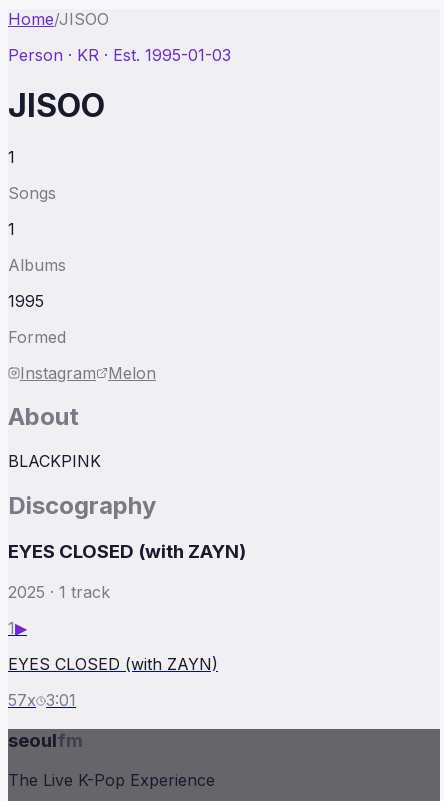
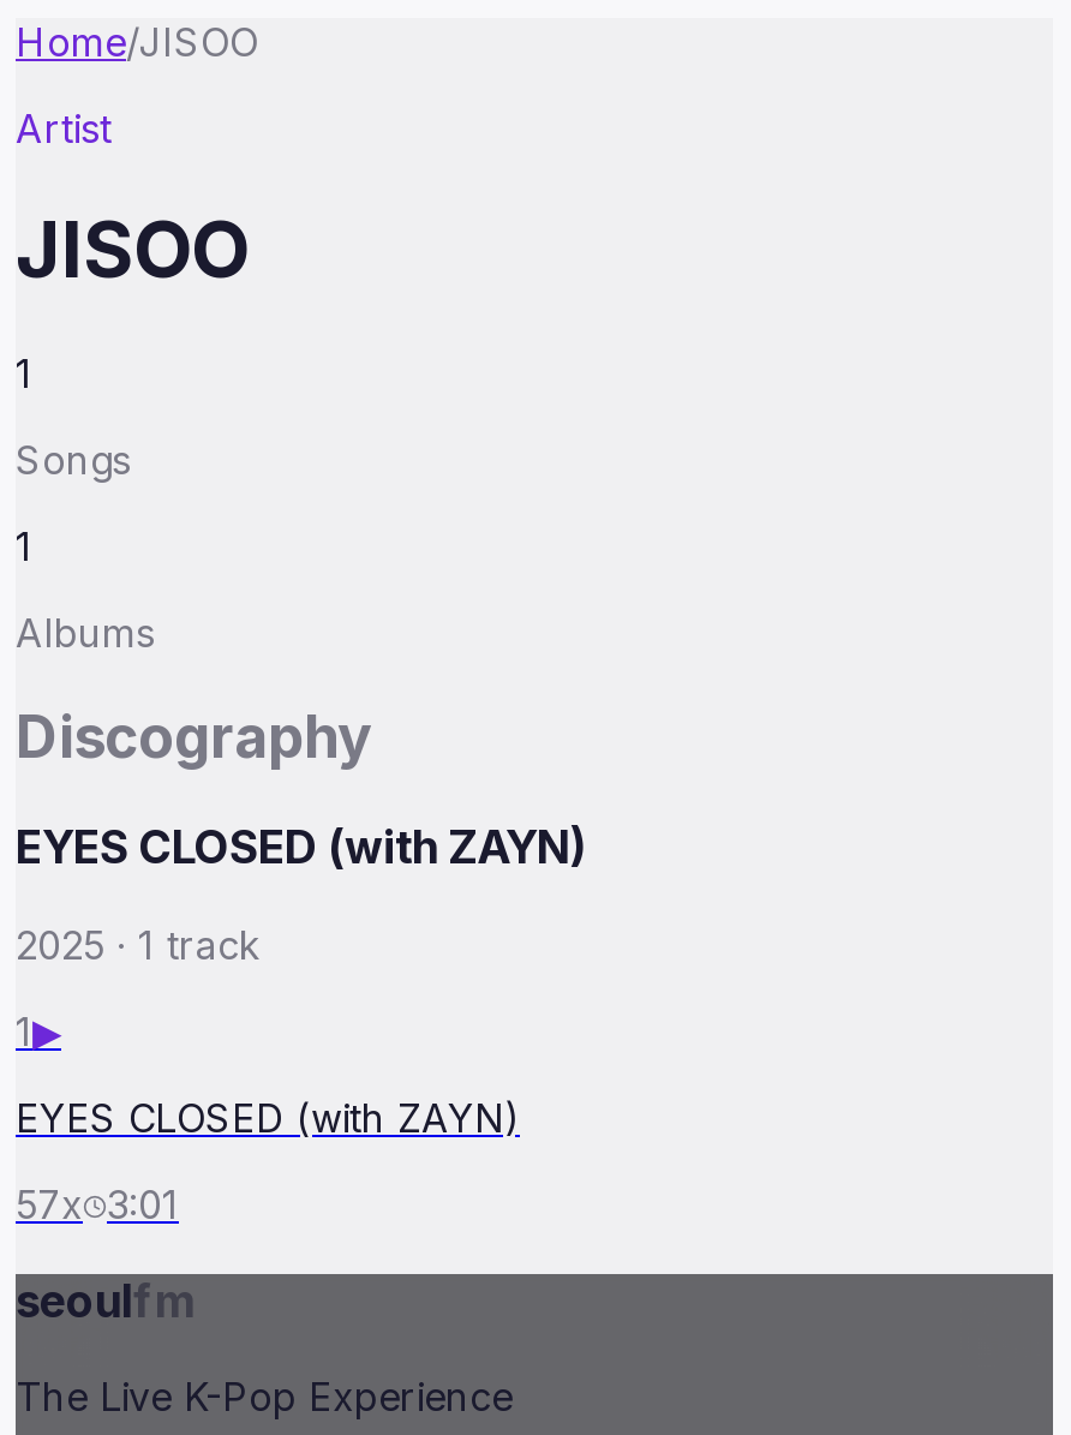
[8,45,231,65] Person · KR · Est. 1995-01-03 -> [16,104,112,152] Artist
[8,290,156,471] 1995 | Formed | Instagram Melon | About | BLACKPINK -> none

